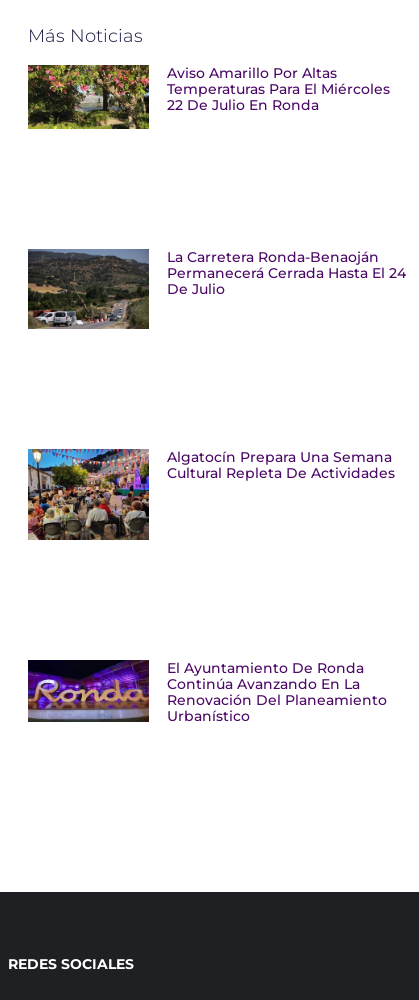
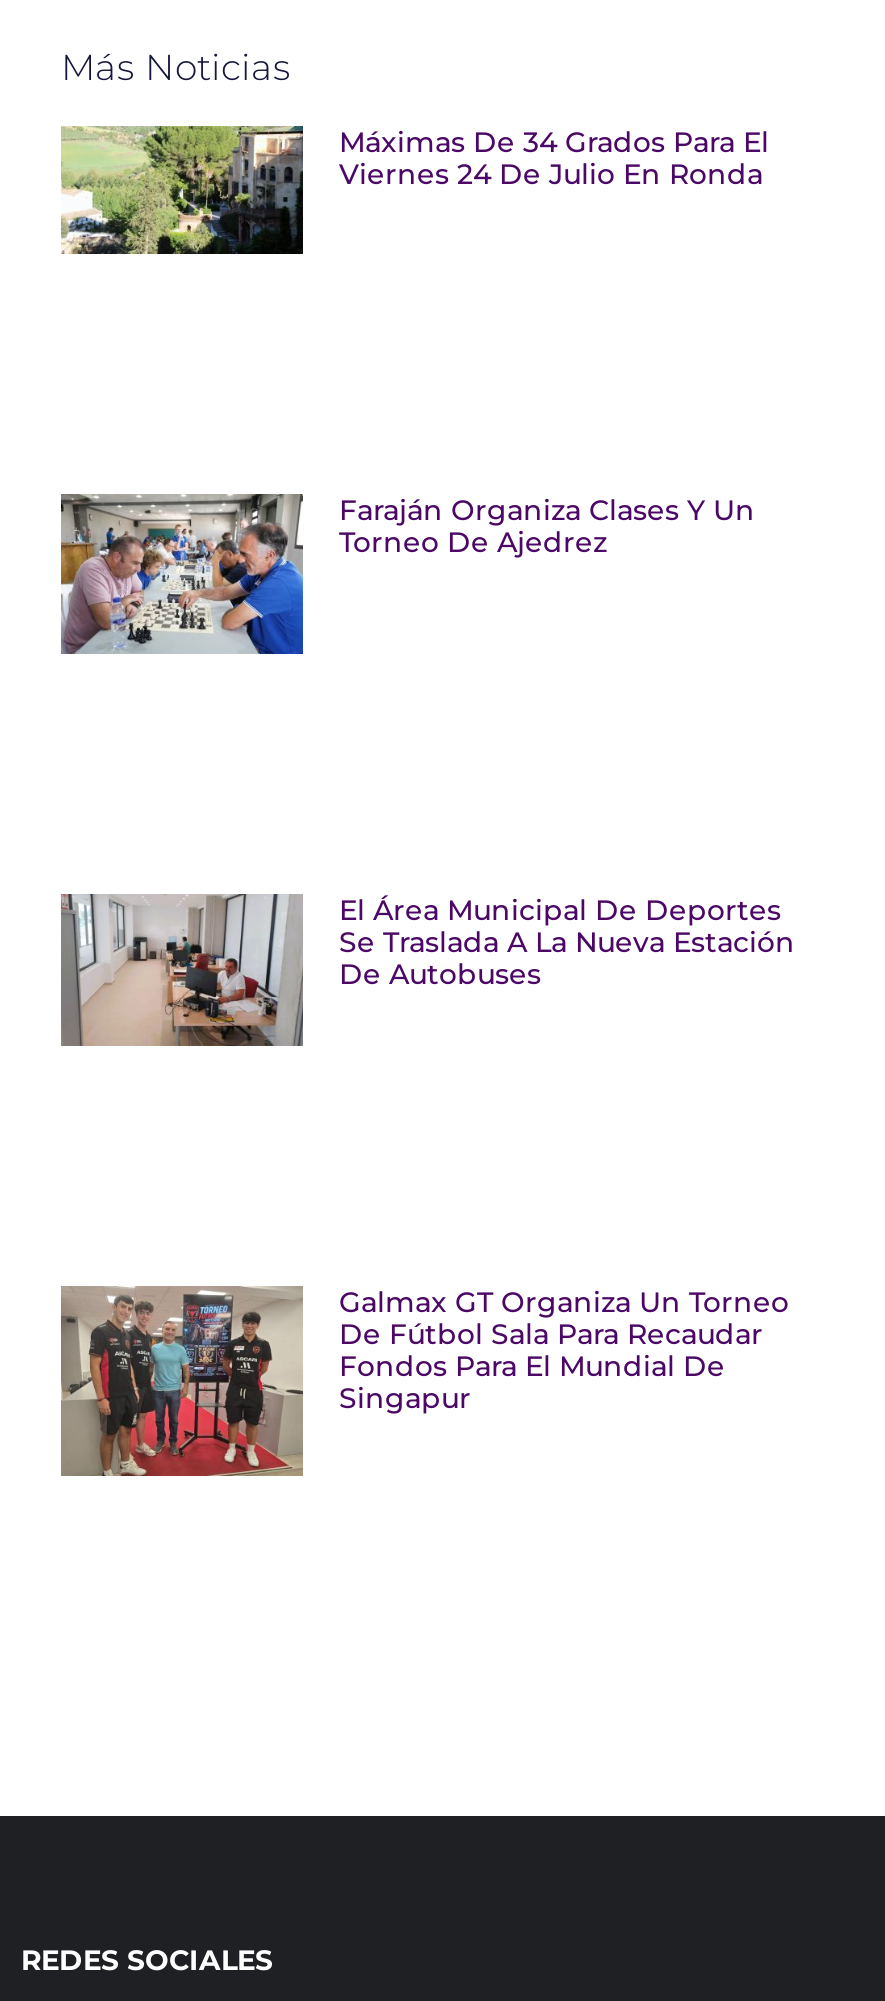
[27,64,390,130] [image] | Aviso Amarillo Por Altas | Temperaturas Para El Miércoles | 22 De Julio En Ronda -> [61,124,769,256] [image] | Máximas De 34 Grados Para El | Viernes 24 De Julio En Ronda
[27,247,406,330] [image] | La Carretera Ronda-Benaoján | Permanecerá Cerrada Hasta El 24 | De Julio -> [59,491,755,656] [image] | Faraján Organiza Clases Y Un | Torneo De Ajedrez
[27,448,395,541] [image] | Algatocín Prepara Una Semana | Cultural Repleta De Actividades -> [59,892,795,1076] [image] | El Área Municipal De Deportes | Se Traslada A La Nueva Estación | De Autobuses
[27,645,387,724] [image] | El Ayuntamiento De Ronda | Continúa Avanzando En La | Renovación Del Planeamiento | Urbanístico -> [59,1284,789,1478] [image] | Galmax GT Organiza Un Torneo | De Fútbol Sala Para Recaudar | Fondos Para El Mundial De | Singapur

